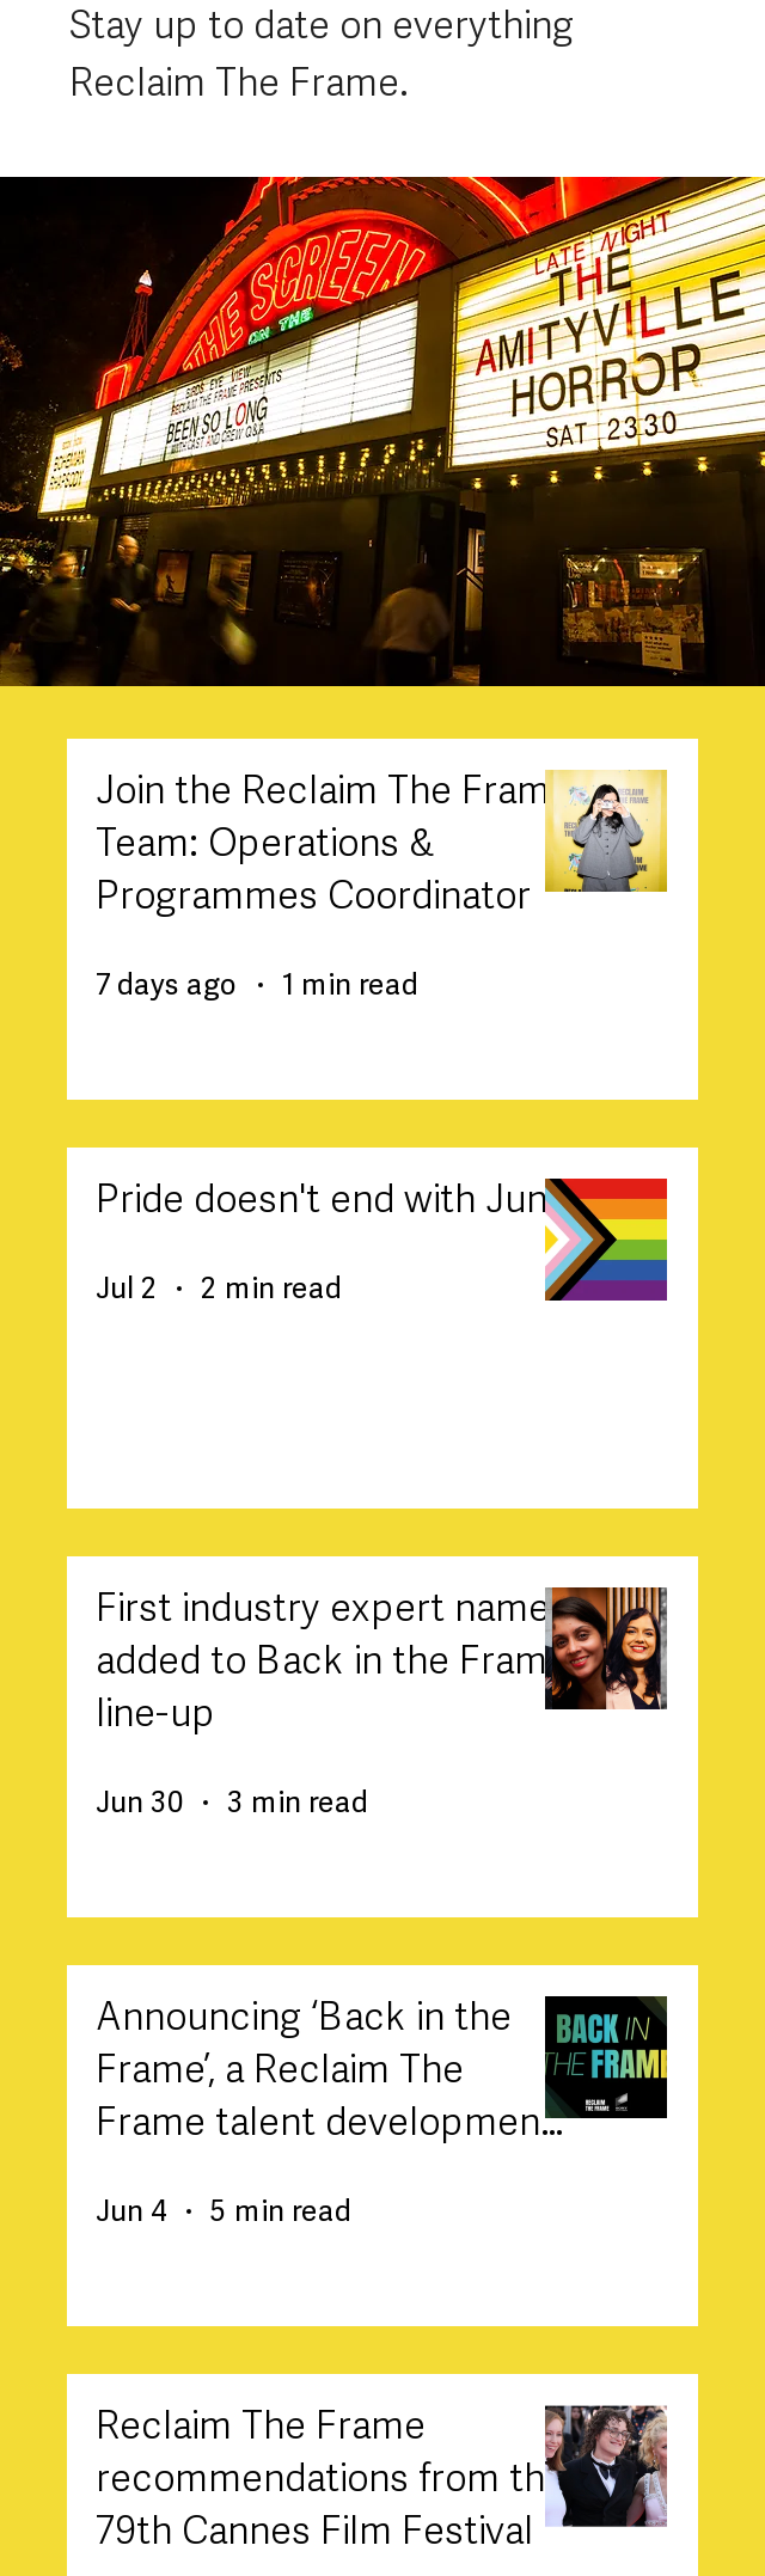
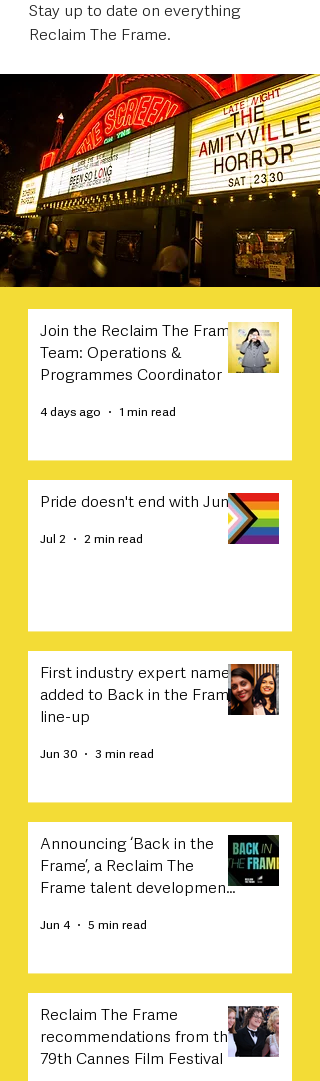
[96,967,418,1003] 7 days ago 1 min read -> [40,404,176,419] 4 days ago 1 min read

